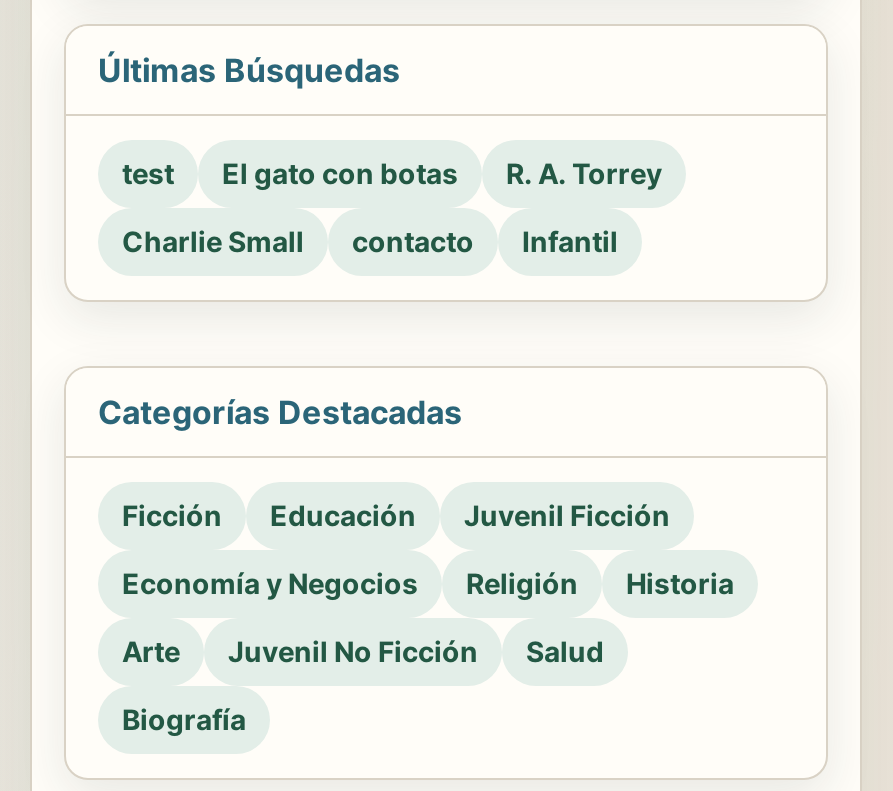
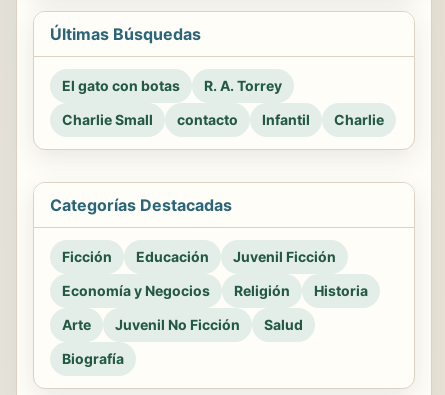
[122,157,174,191] test -> none
none -> [334,111,384,128] Charlie

